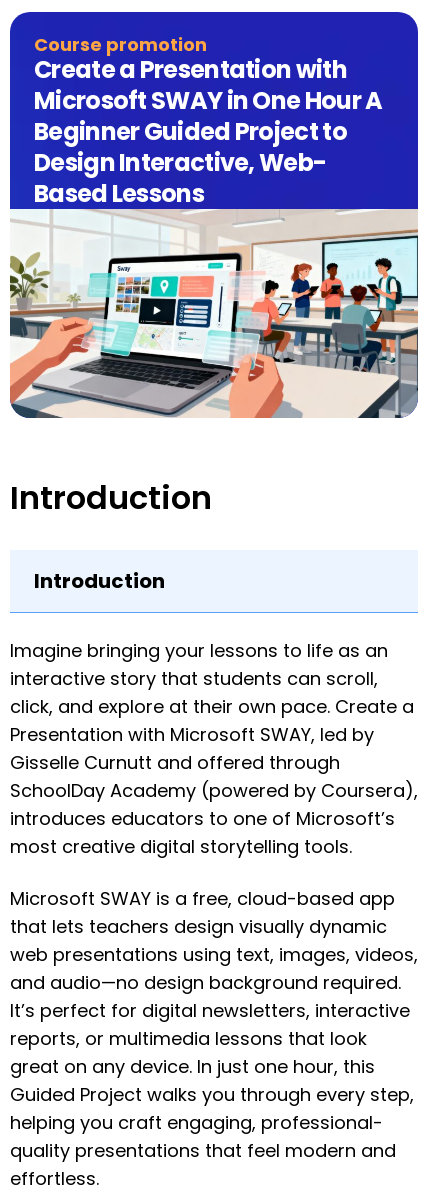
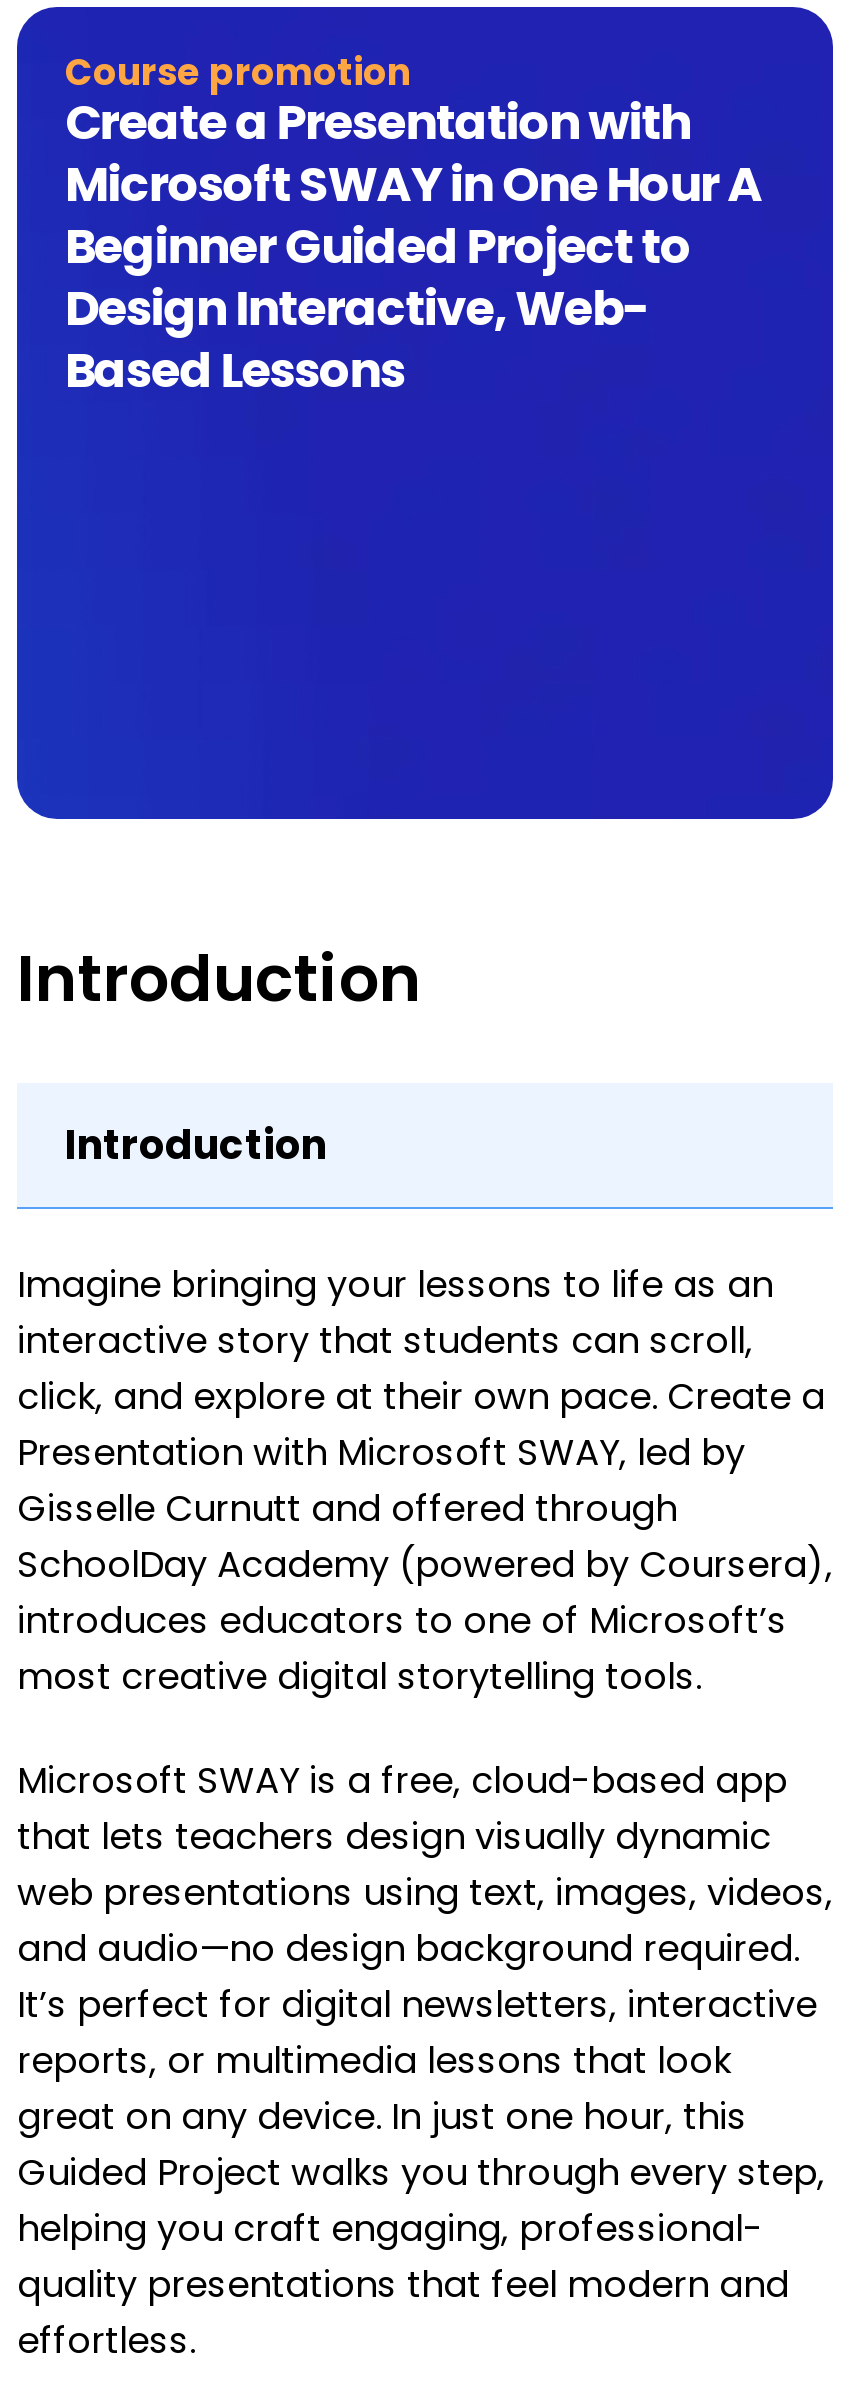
[9,208,419,419] [image] -> none

